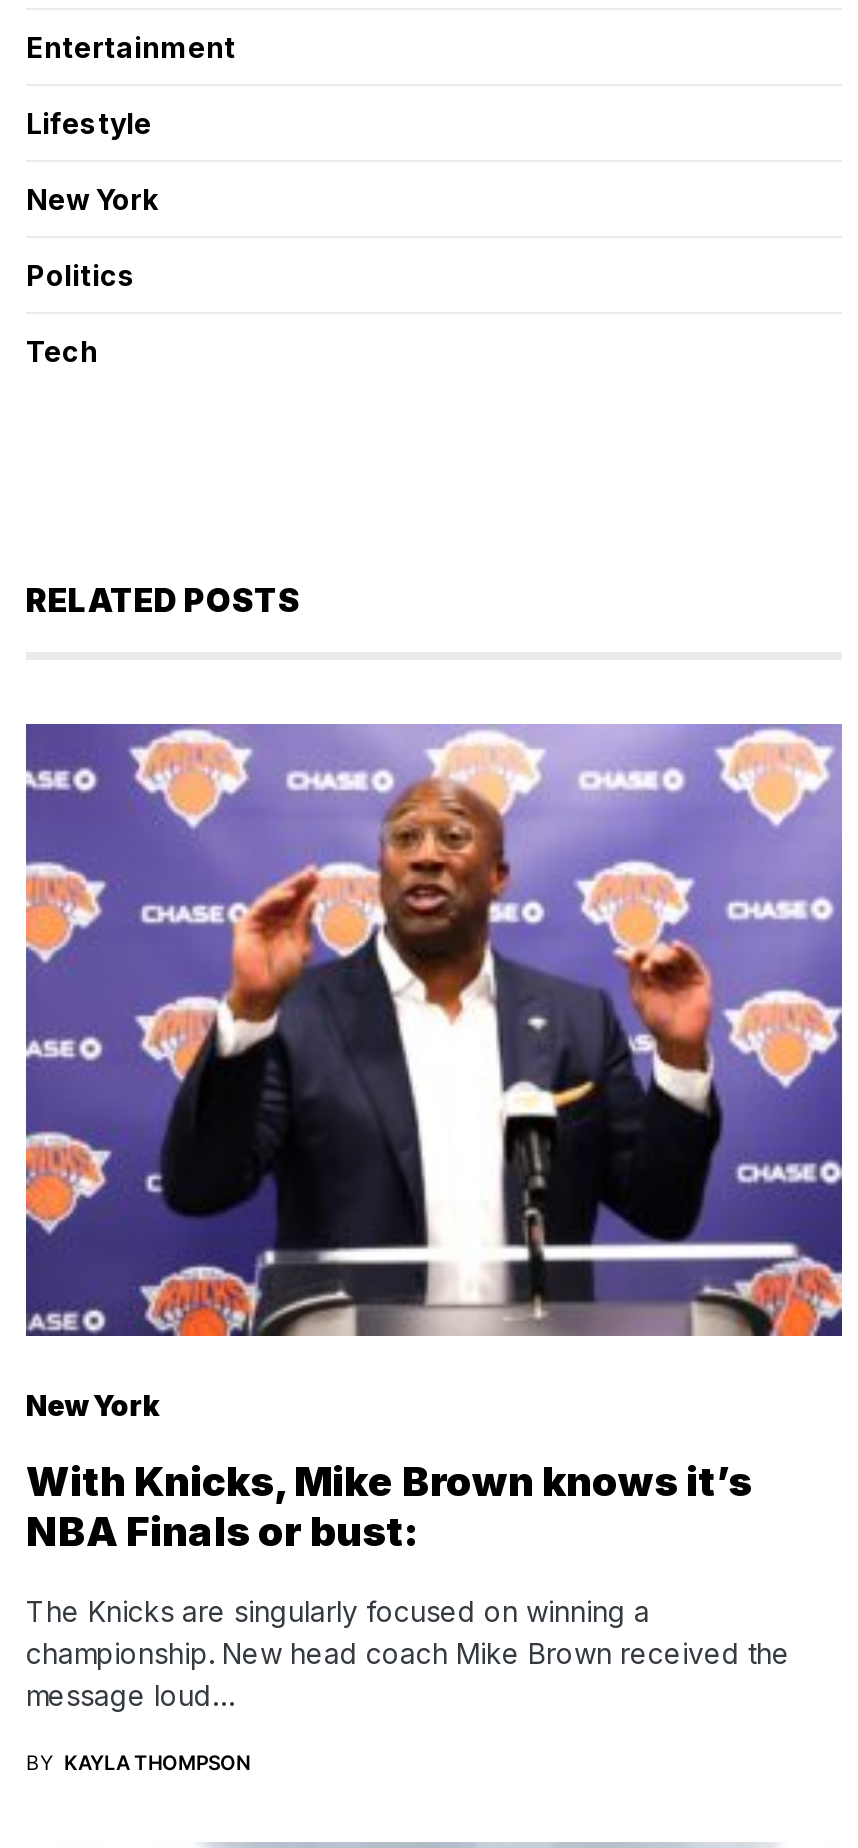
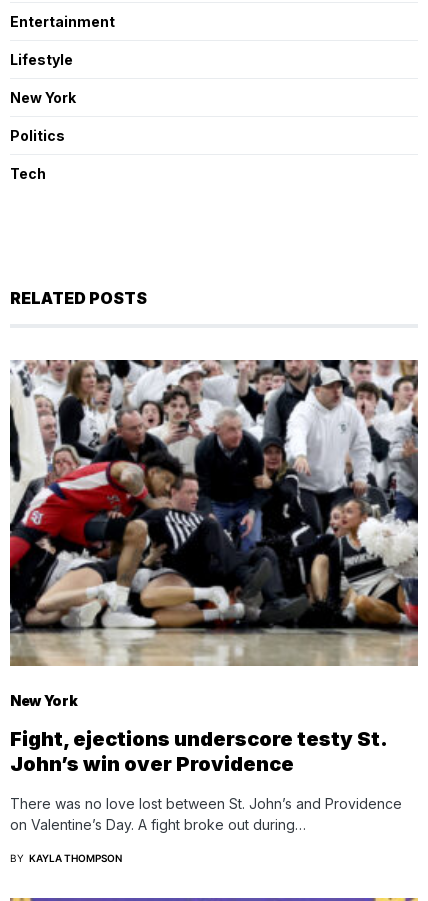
[24,722,844,1338] [image] -> [9,359,419,666] [image]
[26,1458,752,1556] With Knicks, Mike Brown knows it’s | NBA Finals or bust: -> [10,727,387,776] Fight, ejections underscore testy St. | John’s win over Providence
[26,1594,790,1712] The Knicks are singularly focused on winning a | championship. New head coach Mike Brown received the | message loud… -> [10,795,402,833] There was no love lost between St. John’s and Providence | on Valentine’s Day. A fight broke out during…

